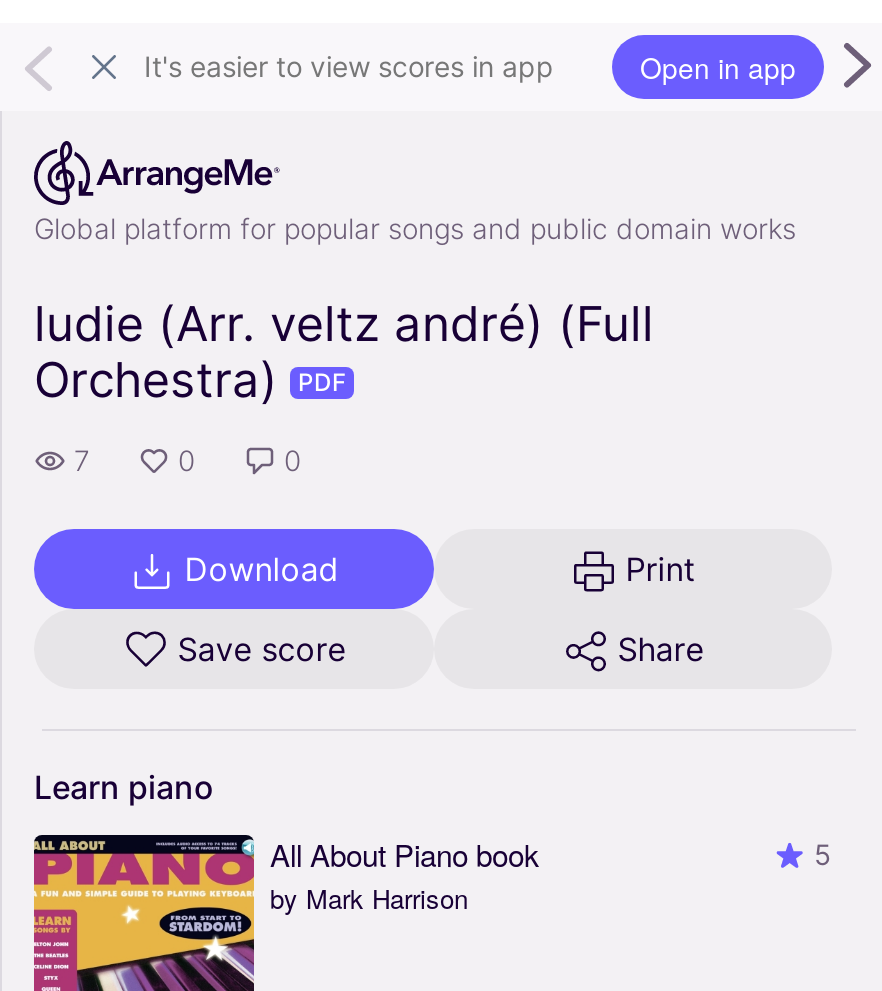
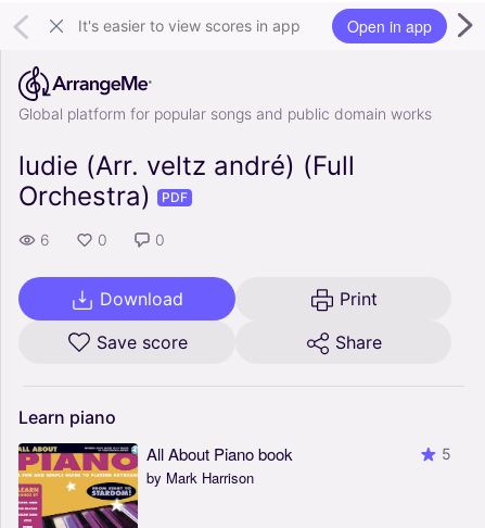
[74,442,90,476] 7 -> [40,230,50,248] 6

